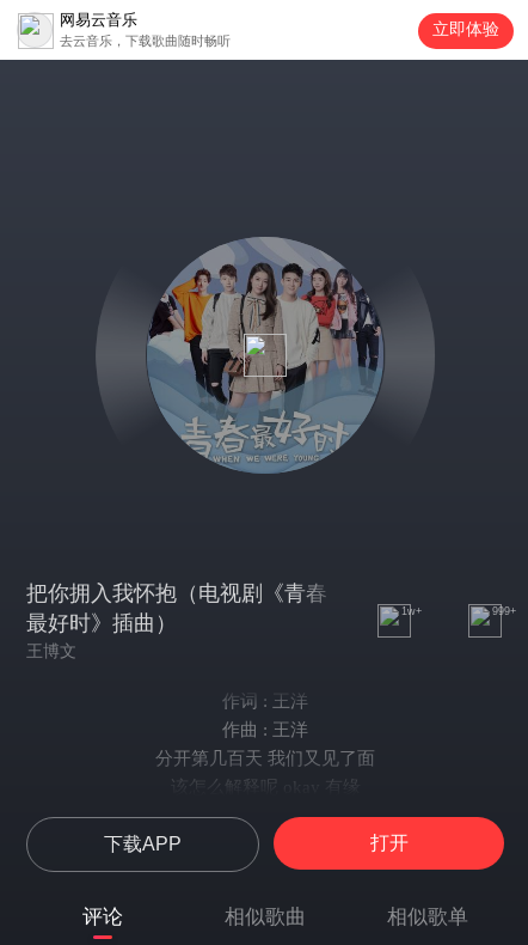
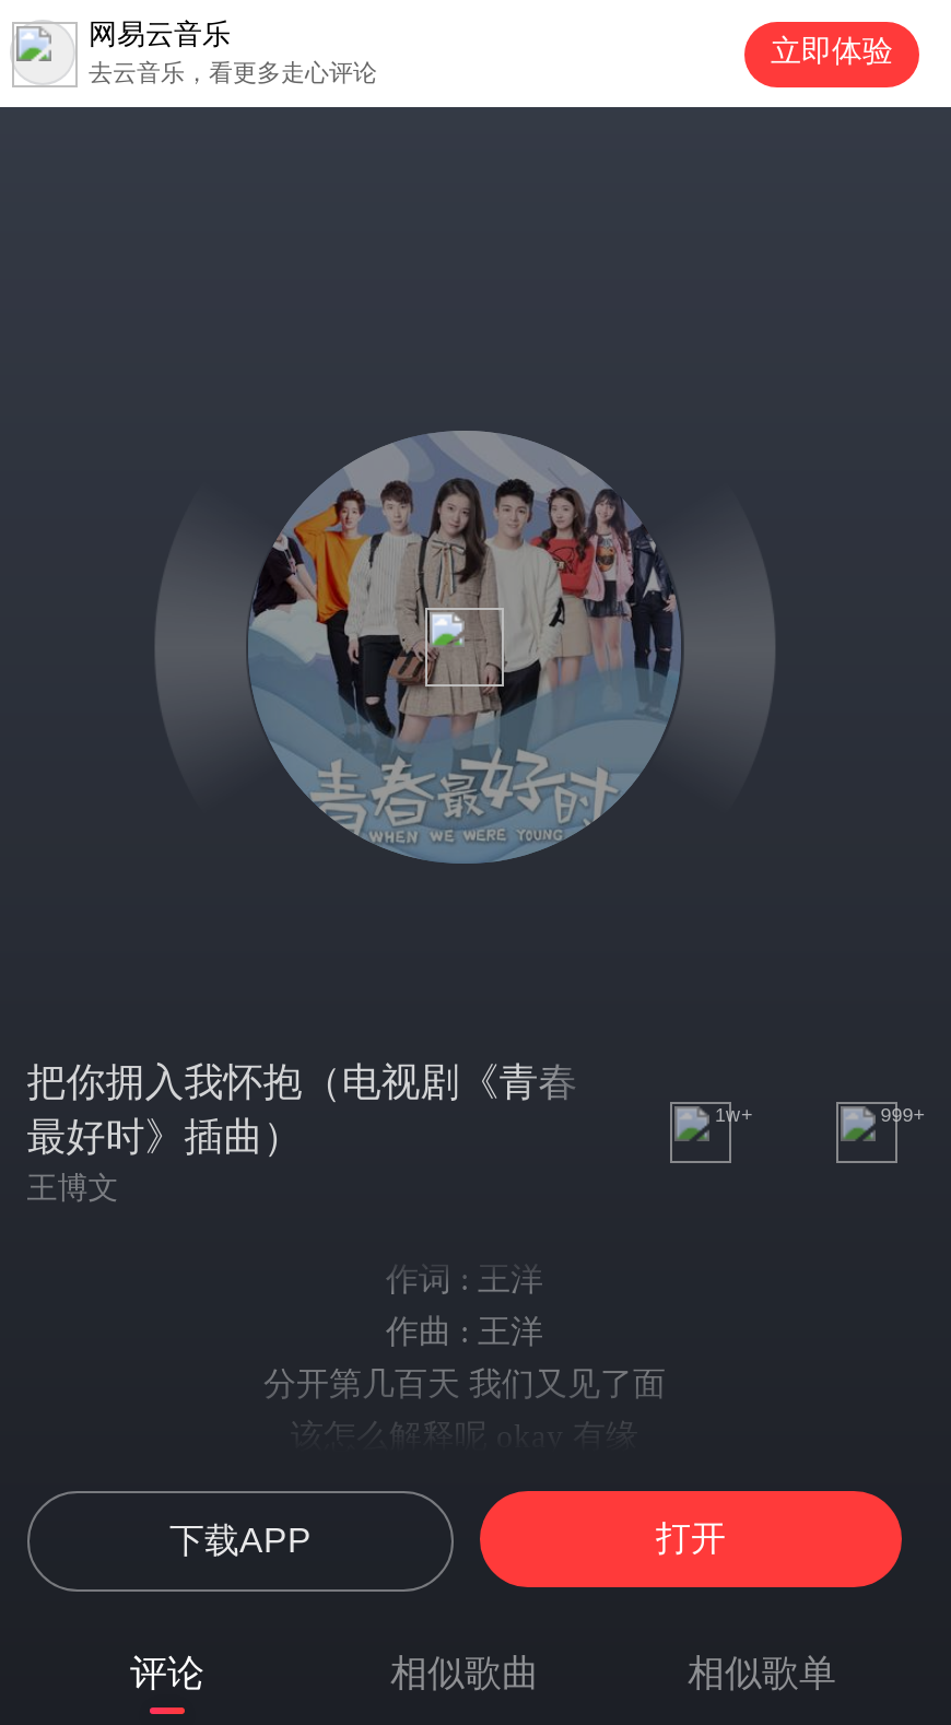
[60,33,231,48] 去云音乐，下载歌曲随时畅听 -> [89,59,377,85] 去云音乐，看更多走心评论

